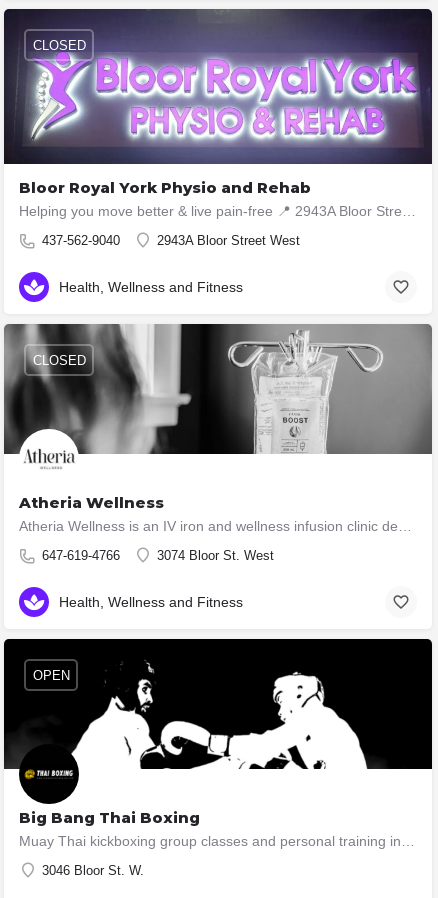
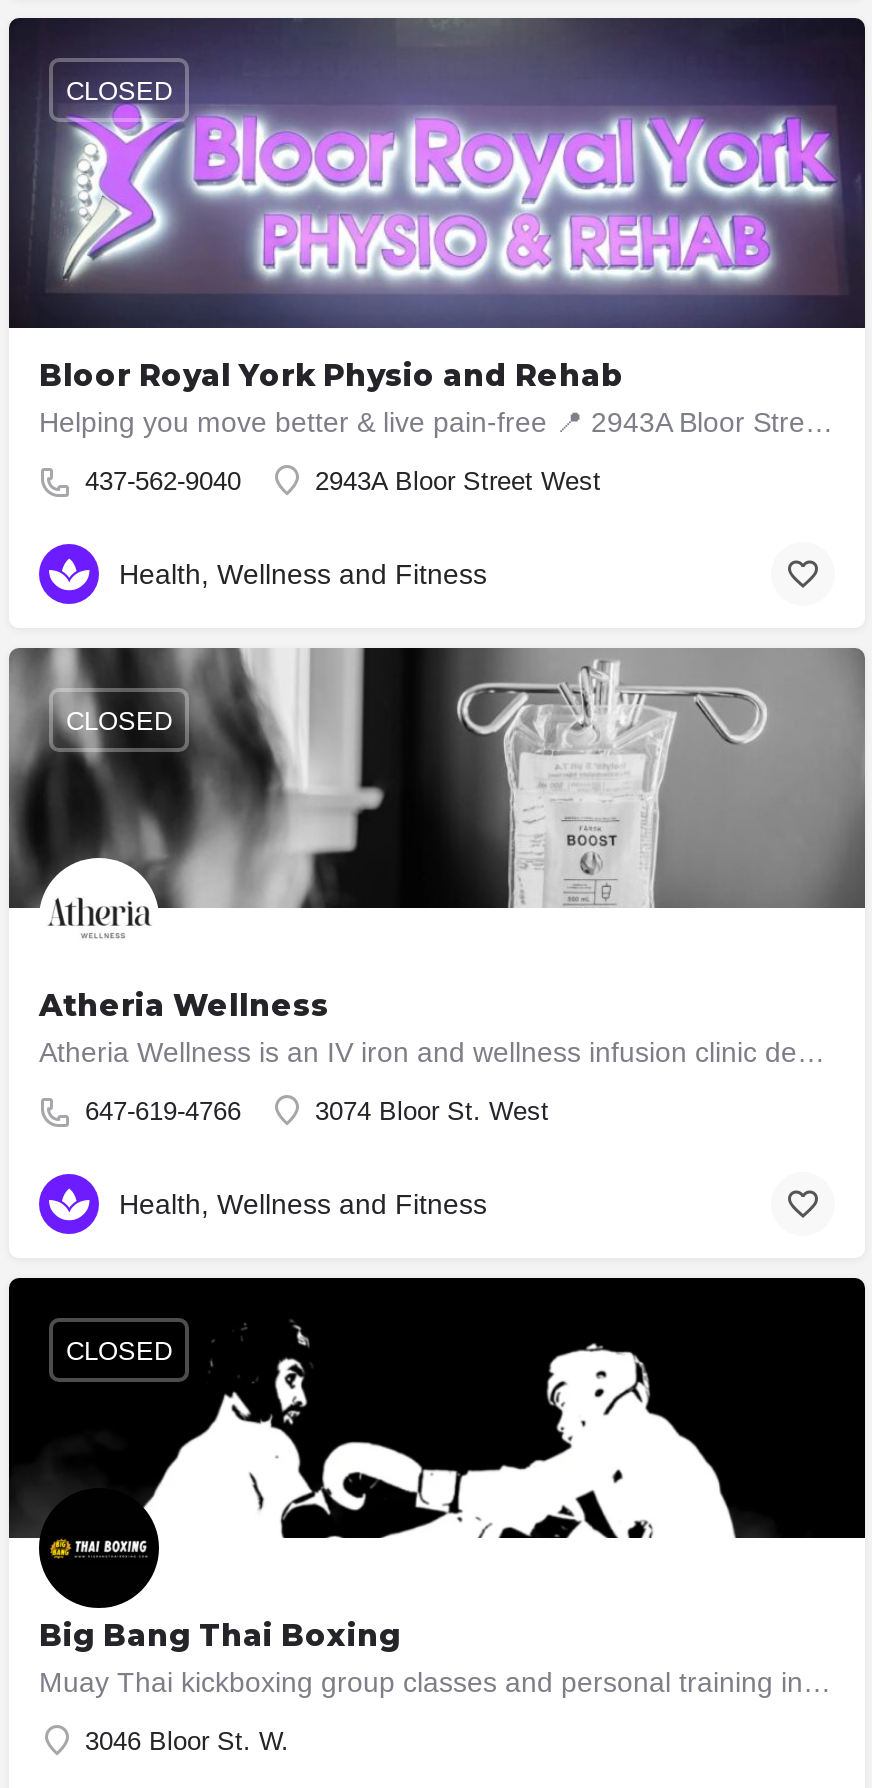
[32,668,69,683] OPEN -> [66,1336,172,1366] CLOSED

